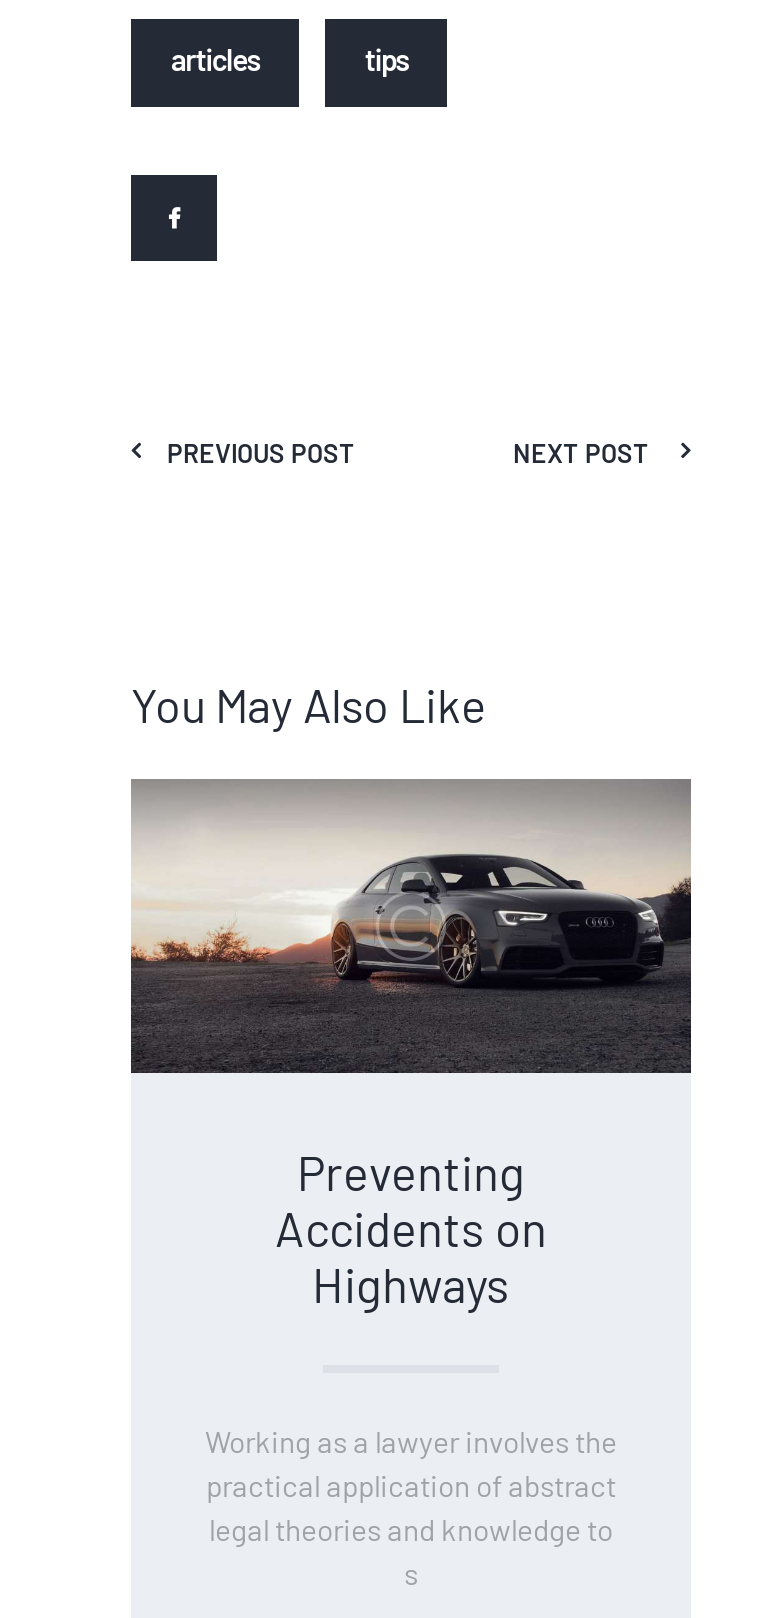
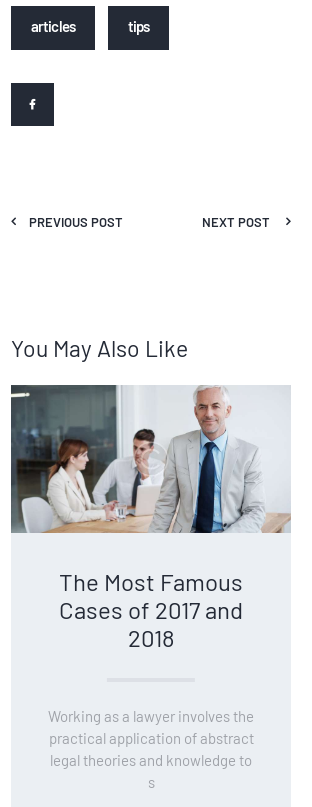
[129,779,693,1312] [image] | Preventing | Accidents on | Highways -> [10,385,291,652] [image] | The Most Famous | Cases of 2017 and | 2018

